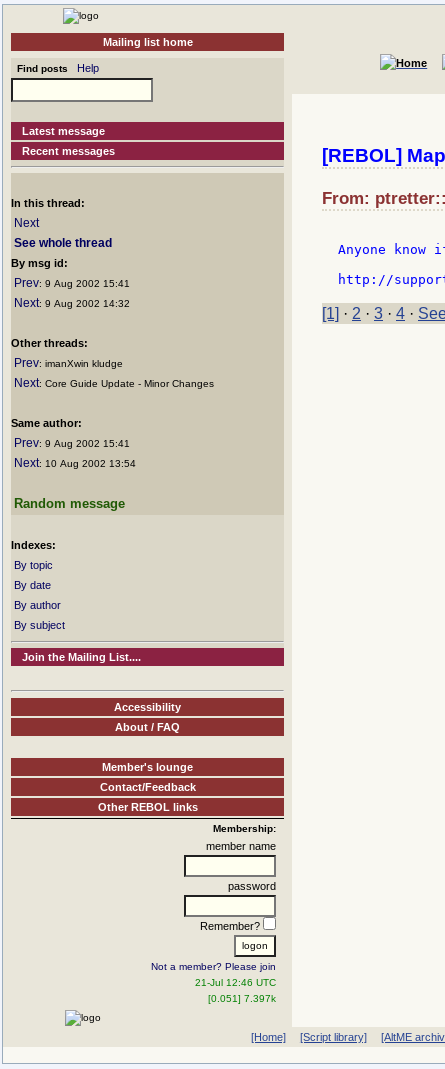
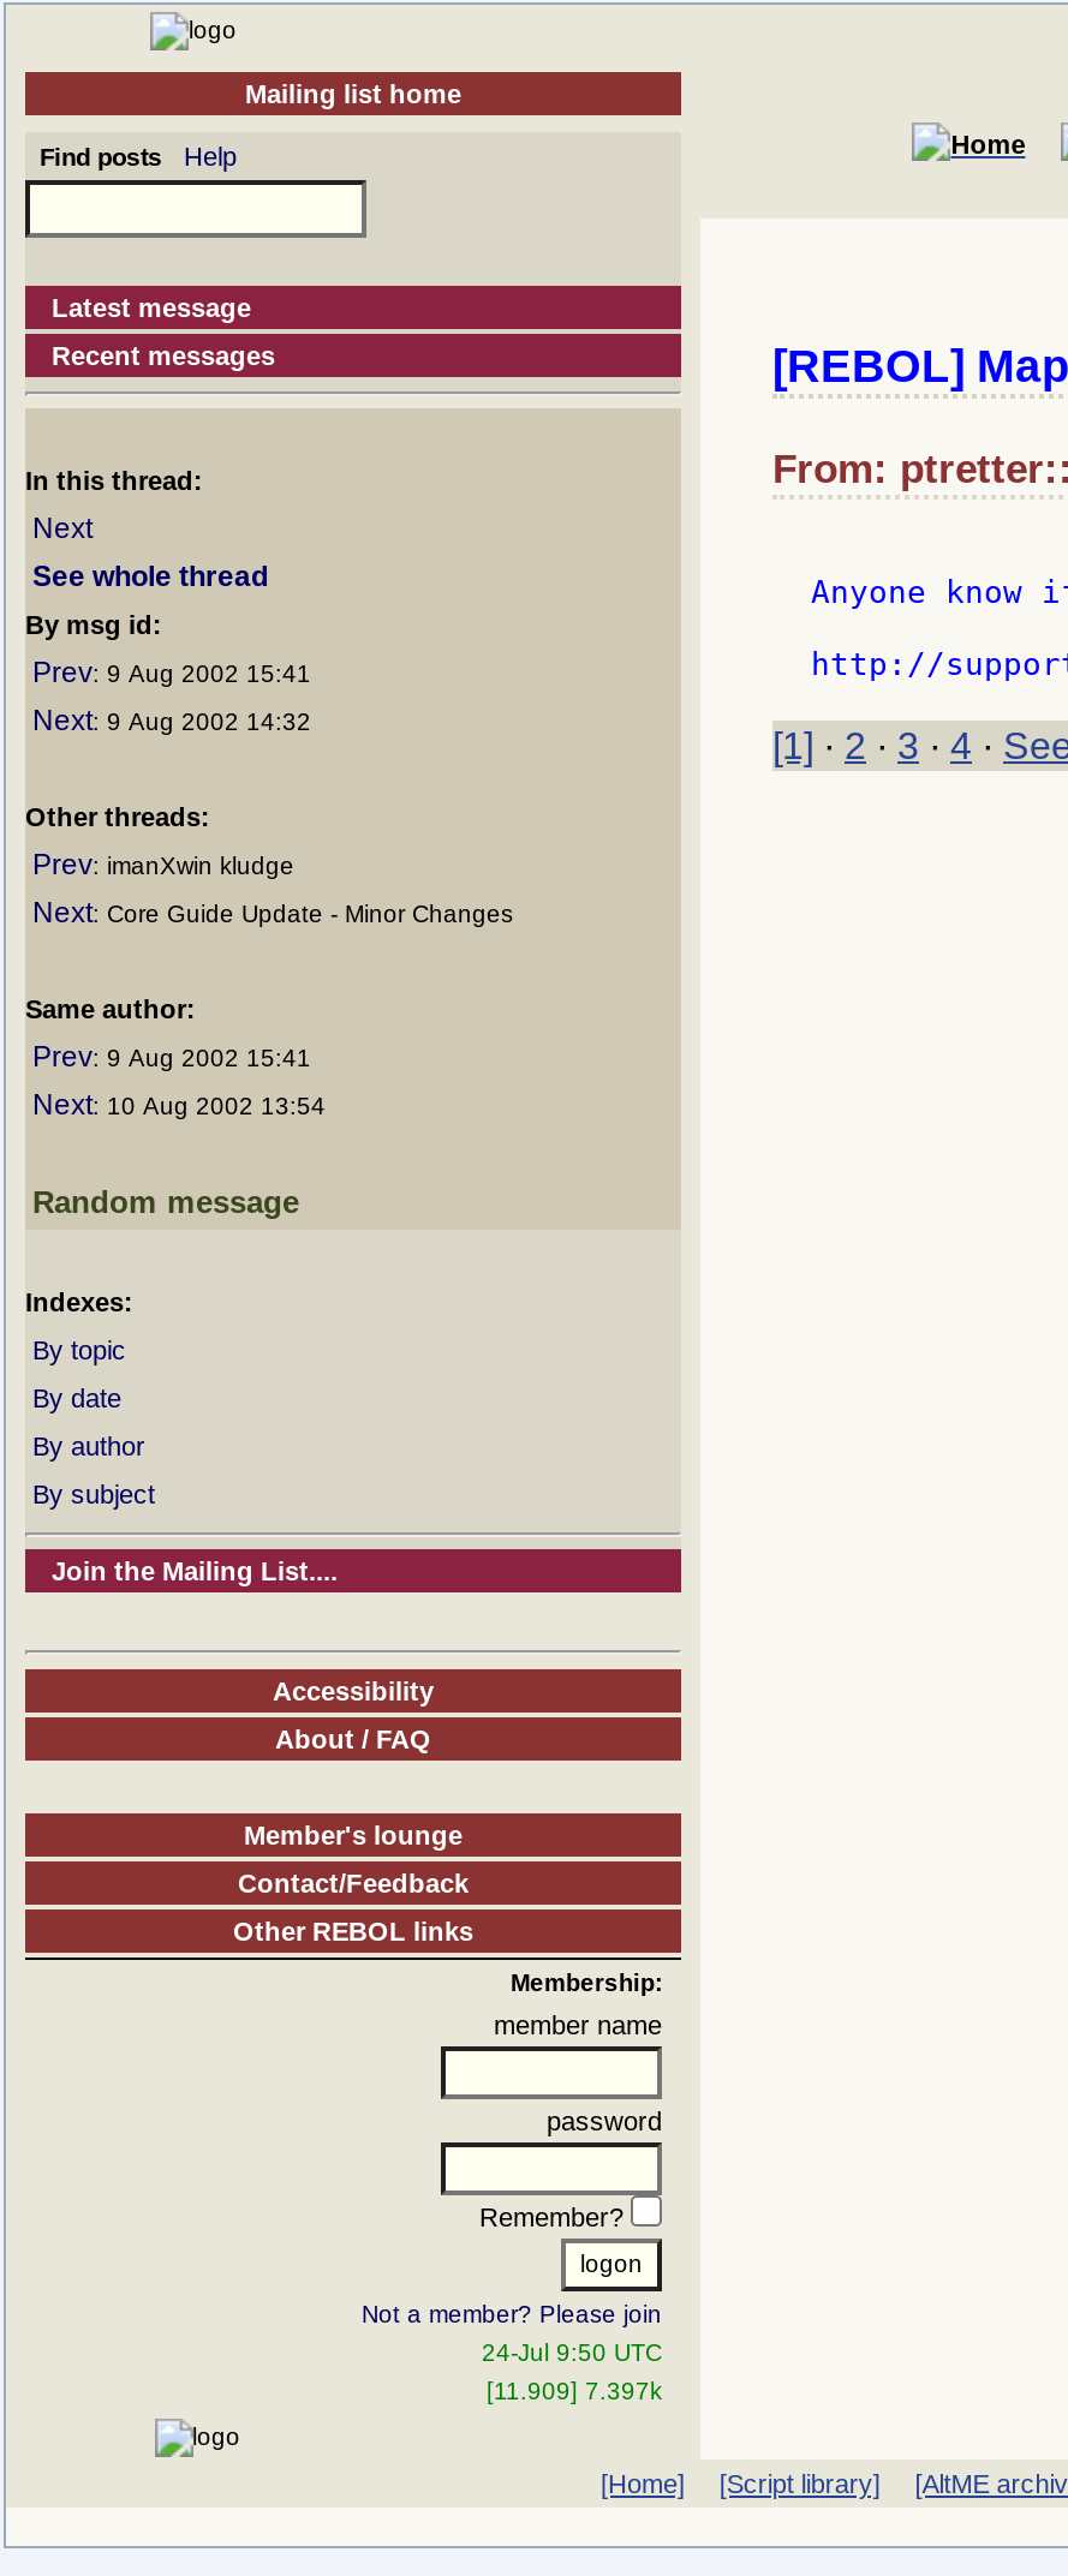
[195,977,276,988] 21-Jul 12:46 UTC -> [482,2339,662,2366] 24-Jul 9:50 UTC
[208,993,276,1004] [0.051] 7.397k -> [487,2378,662,2404] [11.909] 7.397k

